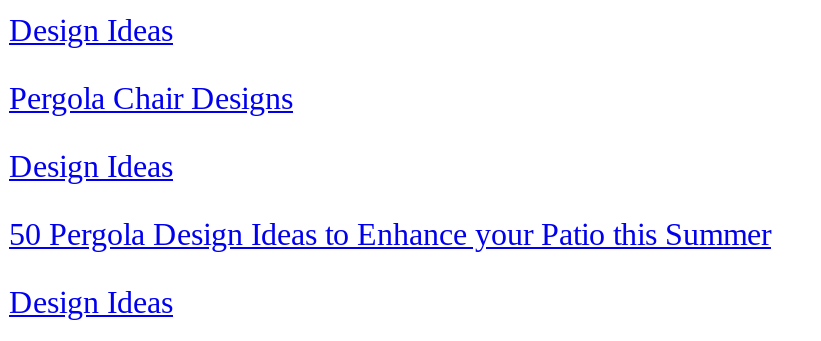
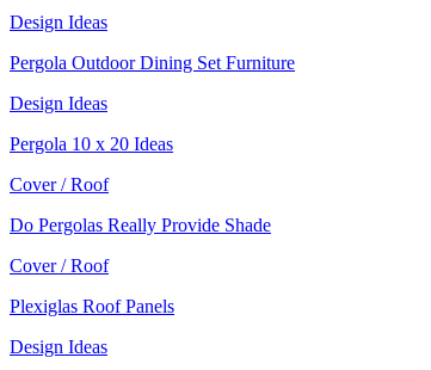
[9,80,293,114] Pergola Chair Designs -> [10,52,295,72] Pergola Outdoor Dining Set Furniture
[9,216,771,250] 50 Pergola Design Ideas to Enhance your Patio this Summer -> [10,133,271,316] Pergola 10 x 20 Ideas | Cover / Roof | Do Pergolas Really Provide Shade | Cover / Roof | Plexiglas Roof Panels

